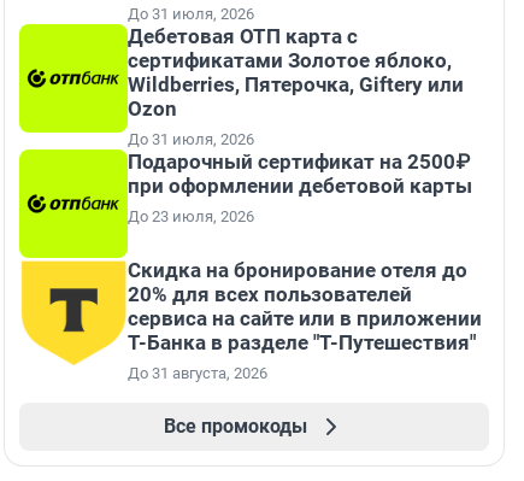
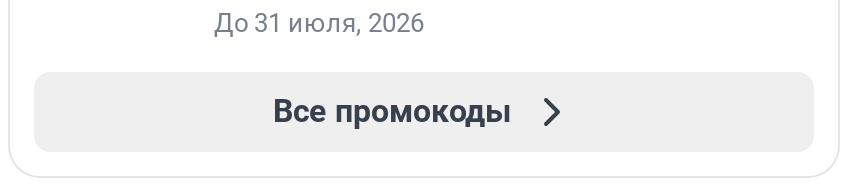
[18,23,482,382] [image] | Дебетовая ОТП карта с | сертификатами Золотое яблоко, | Wildberries, Пятерочка, Giftery или | Ozon | До 31 июля, 2026 | Подарочный сертификат на 2500₽ | при оформлении дебетовой карты | До 23 июля, 2026 | Скидка на бронирование отеля до | 20% для всех пользователей | сервиса на сайте или в приложении | Т-Банка в разделе "Т-Путешествия" | До 31 августа, 2026 -> none
[18,148,129,366] [image] -> none

